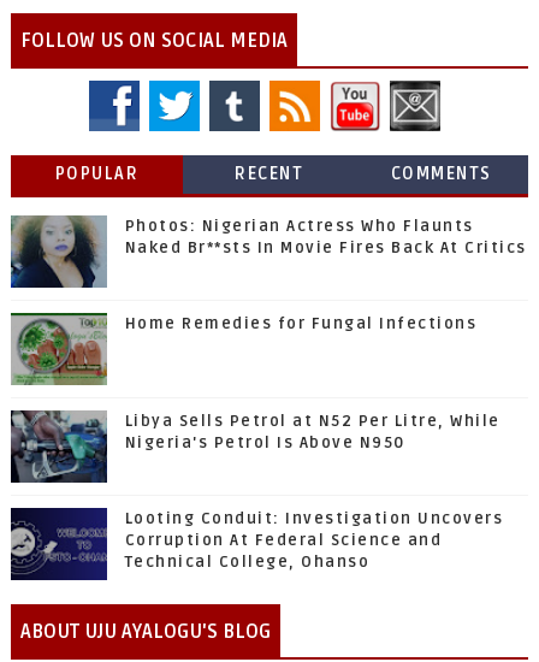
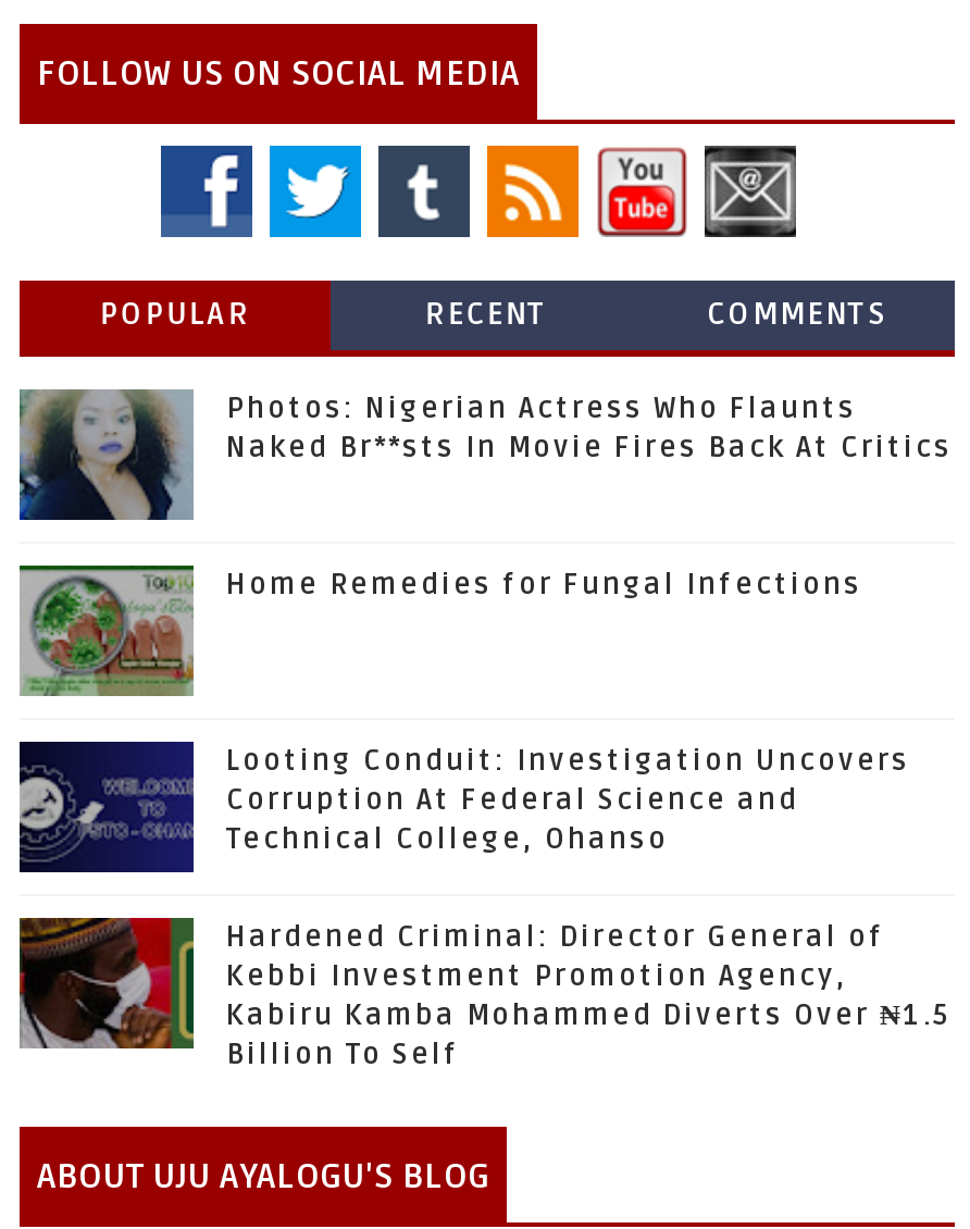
[11,410,500,483] [image] | Libya Sells Petrol at N52 Per Litre, While | Nigeria's Petrol Is Above N950 -> none
moved [8,509,504,579] -> [15,744,910,870]: [image] | Looting Conduit: Investigation Uncovers | Corruption At Federal Science and | Technical College, Ohanso
none -> [20,916,952,1072] [image] | Hardened Criminal: Director General of | Kebbi Investment Promotion Agency, | Kabiru Kamba Mohammed Diverts Over ₦1.5 | Billion To Self

